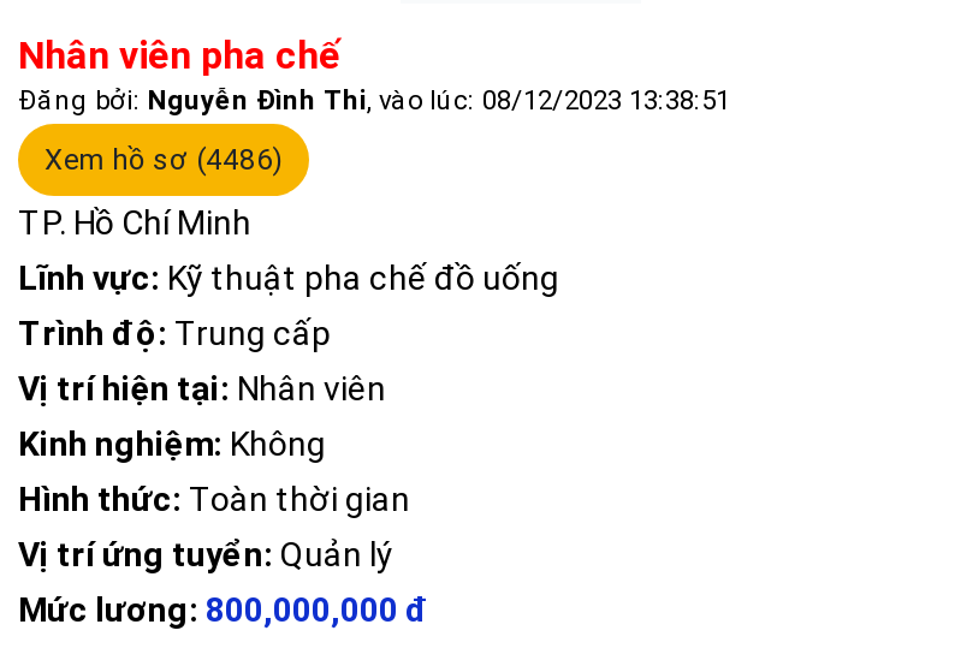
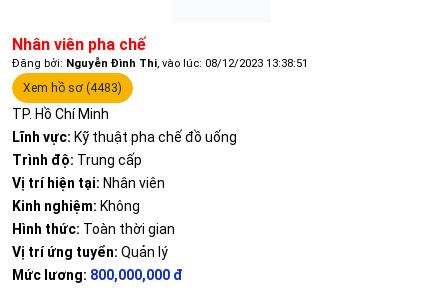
[45,143,283,177] Xem hồ sơ (4486) -> [23,81,122,95] Xem hồ sơ (4483)

